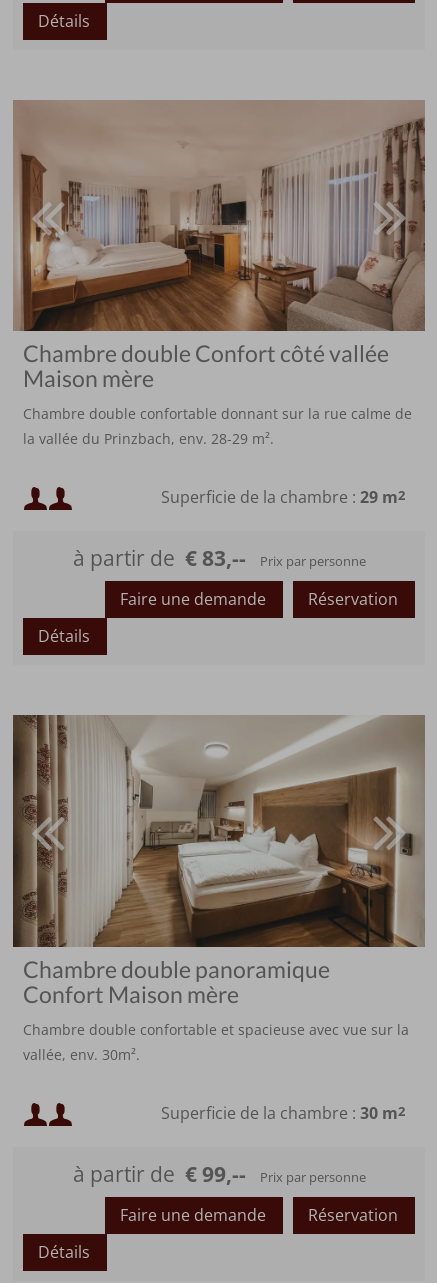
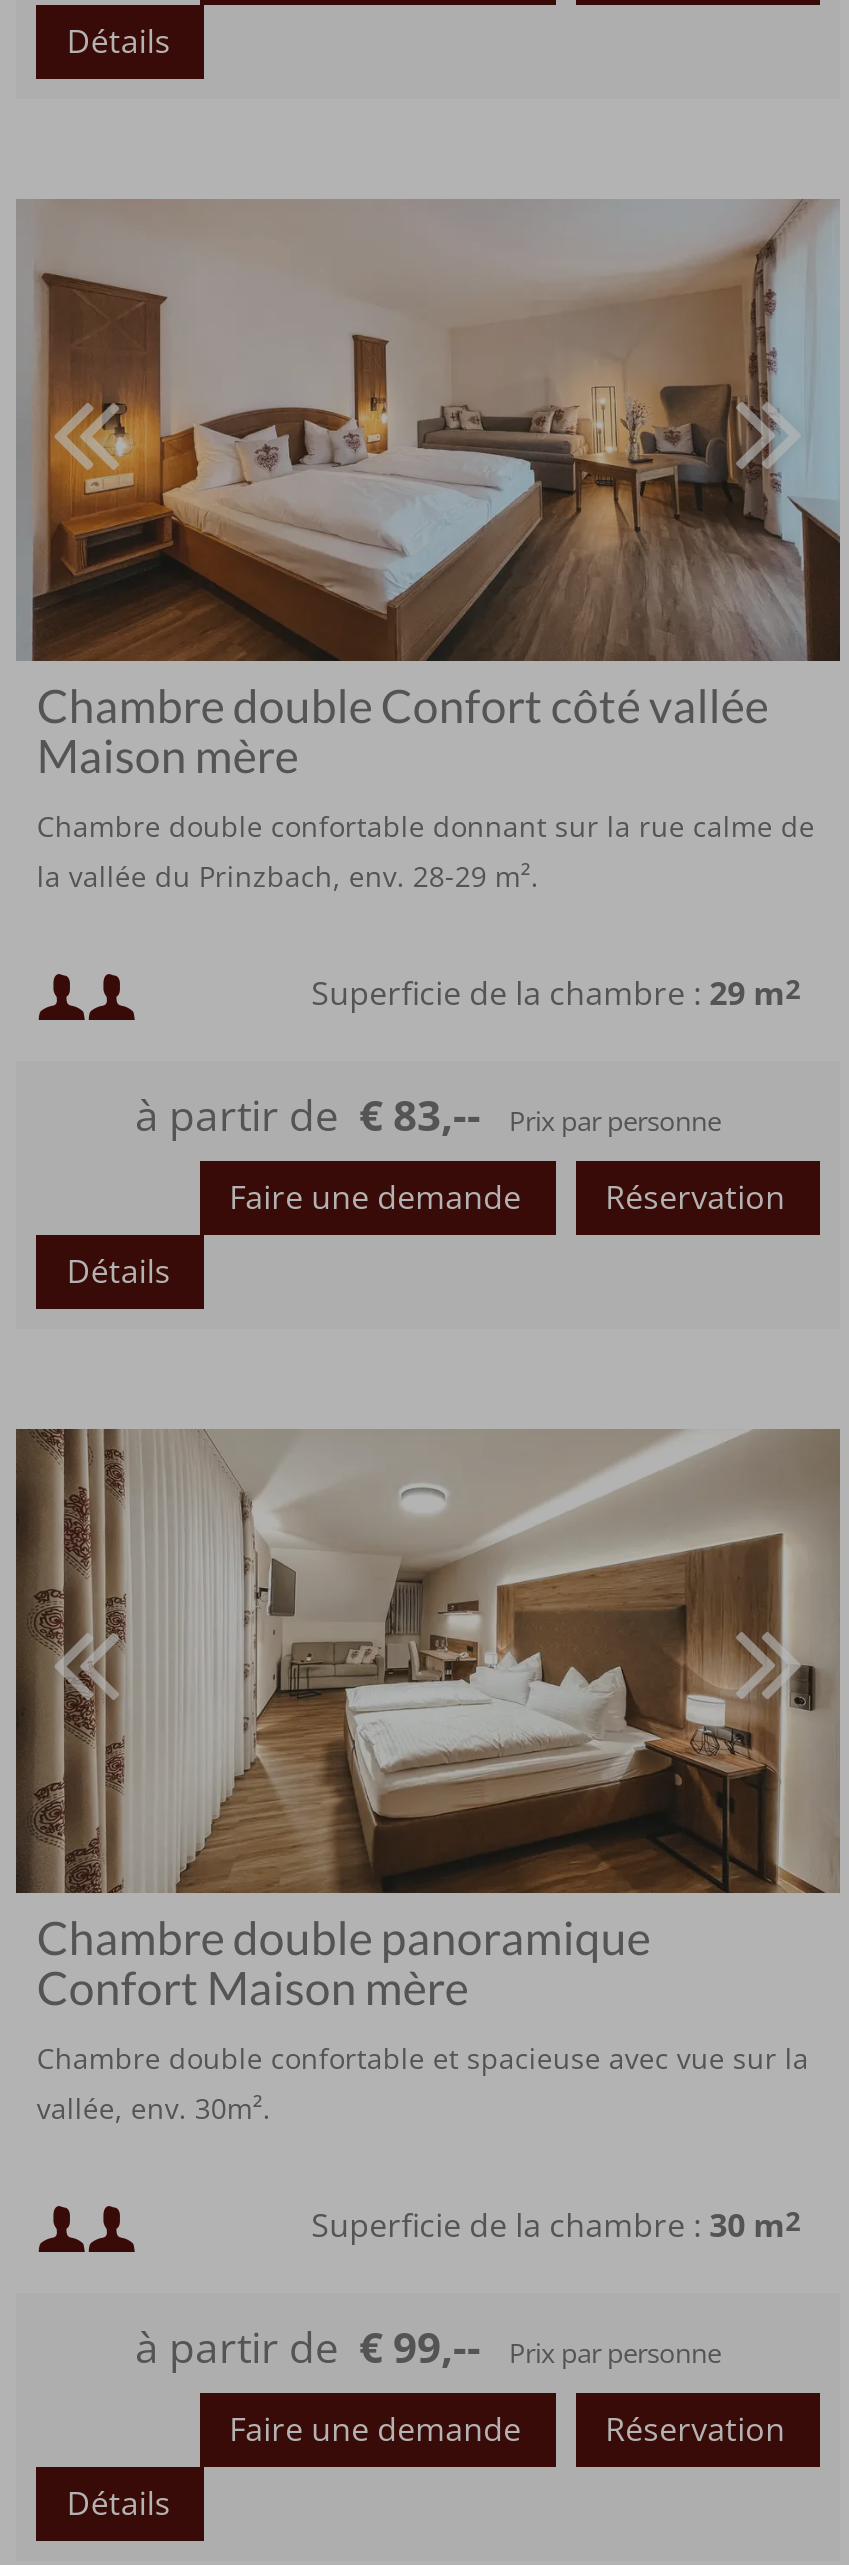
[14,101,426,332] [image] -> [18,201,840,663] [image]

